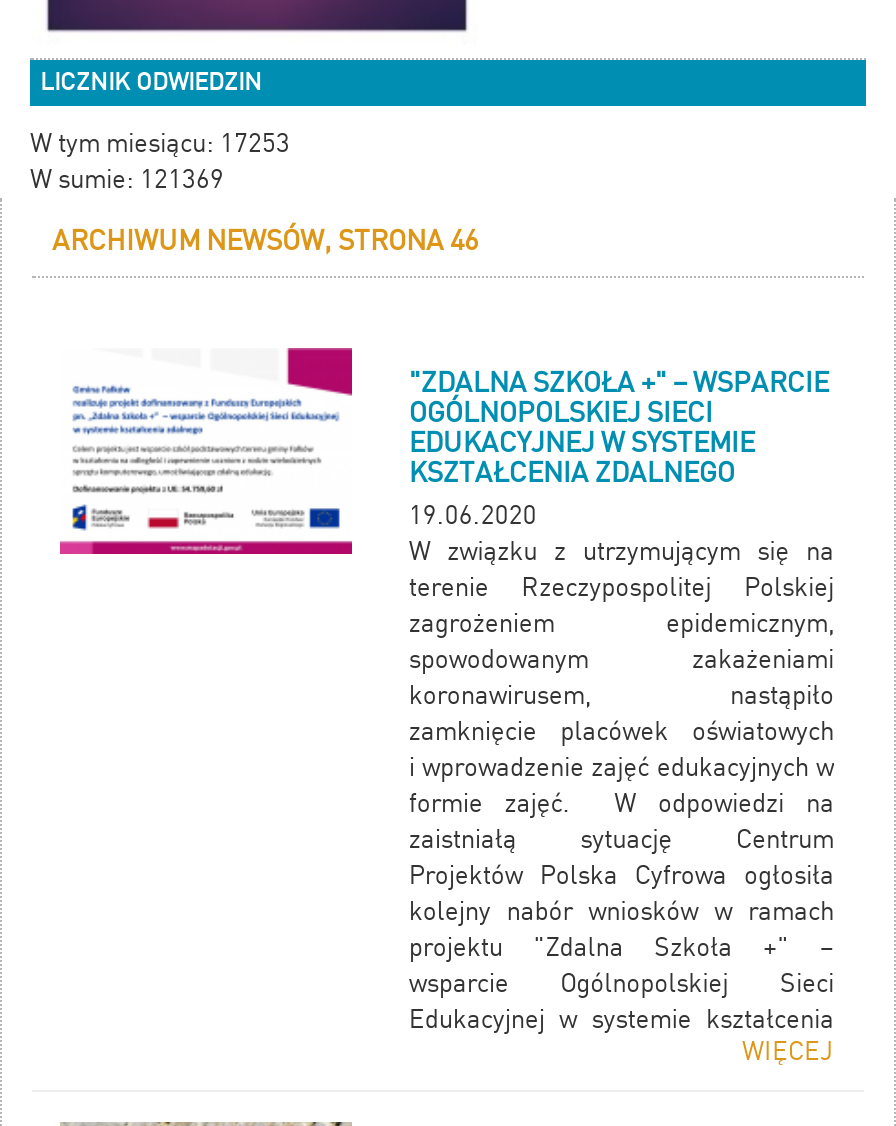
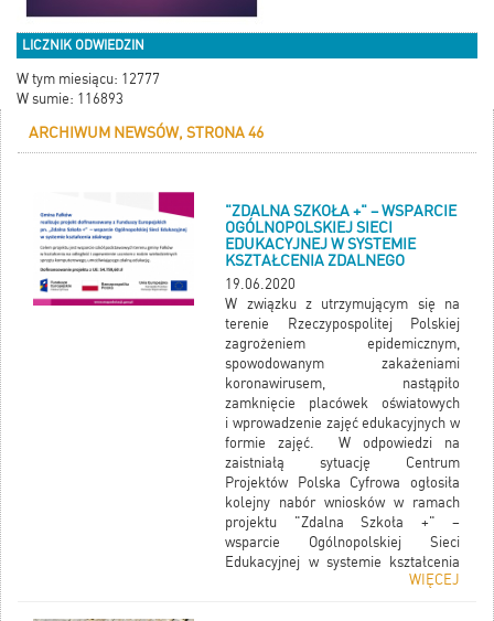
[30,128,290,158] W tym miesiącu: 17253 -> [17,71,160,87] W tym miesiącu: 12777
[30,164,224,194] W sumie: 121369 -> [17,91,123,107] W sumie: 116893

